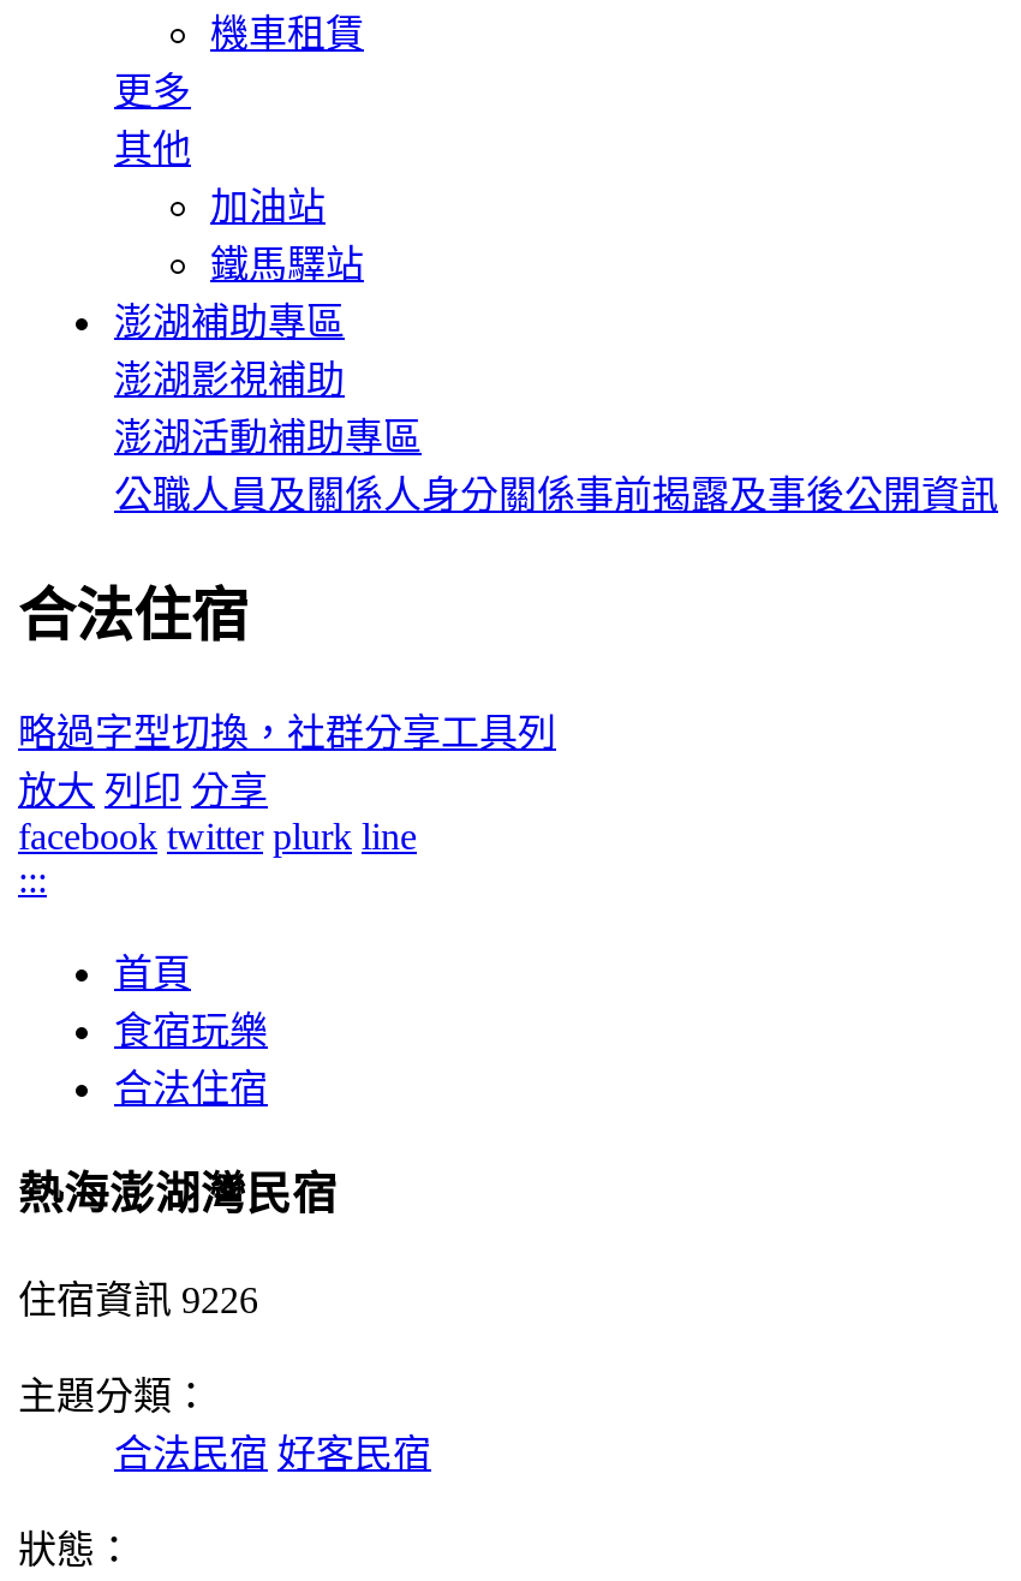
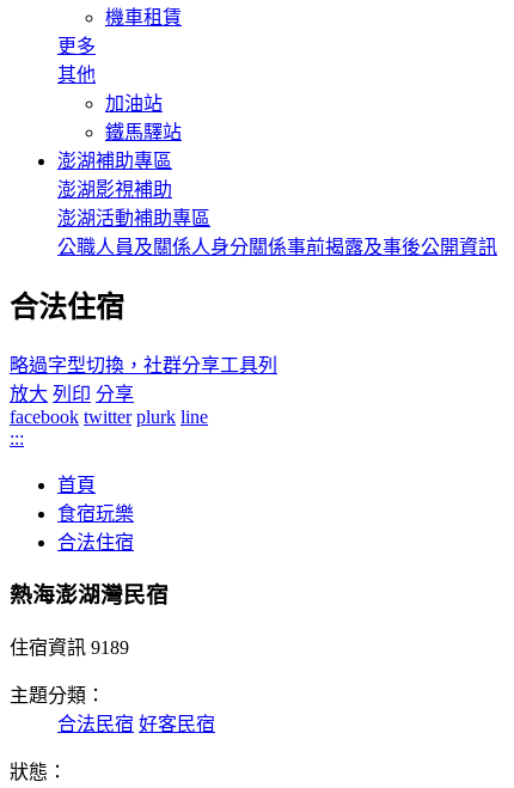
[18,1280,258,1321] 住宿資訊9226 -> [10,637,129,658] 住宿資訊9189

